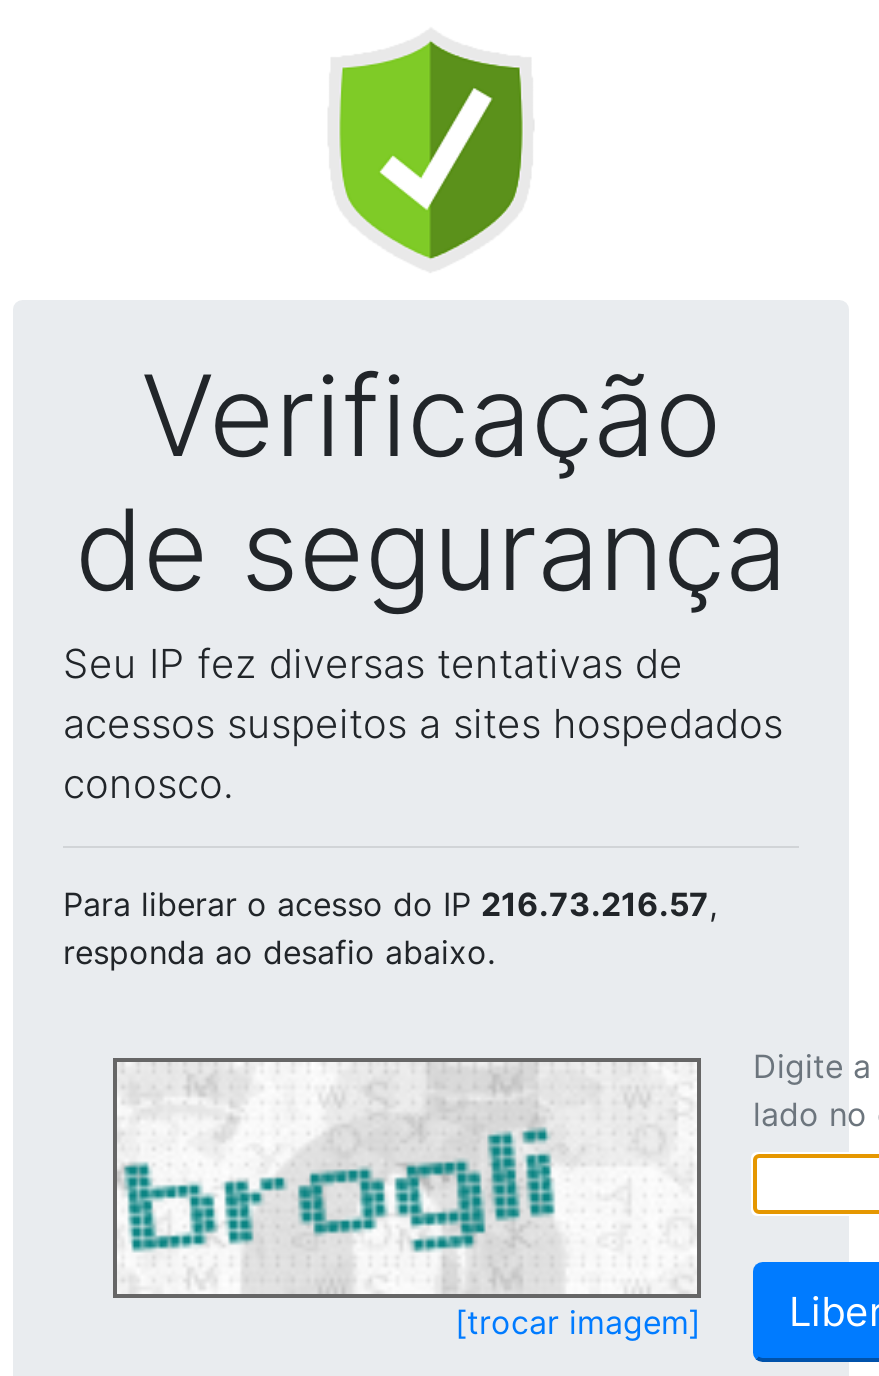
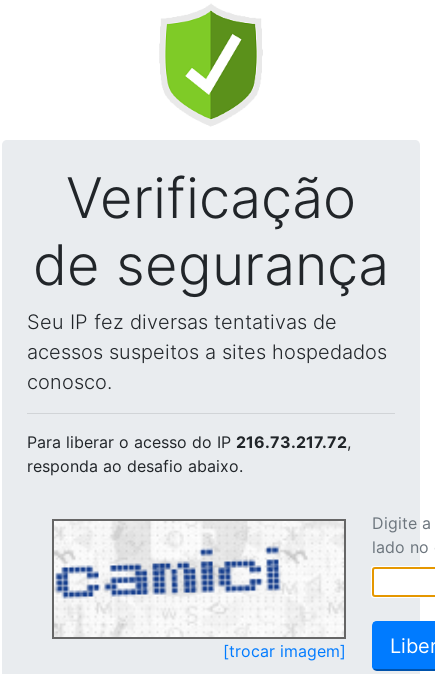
[63,884,717,924] Para liberar o acesso do IP 216.73.216.57, -> [27,432,351,452] Para liberar o acesso do IP 216.73.217.72,
[119,1068,569,1290] [image] -> [56,523,293,636] [image]

